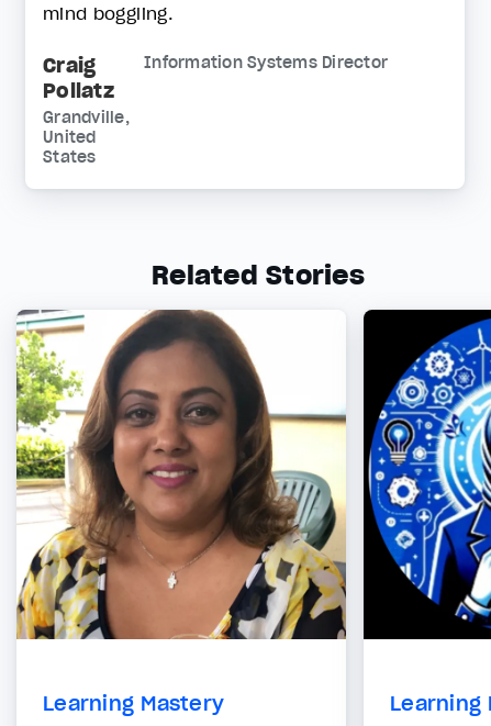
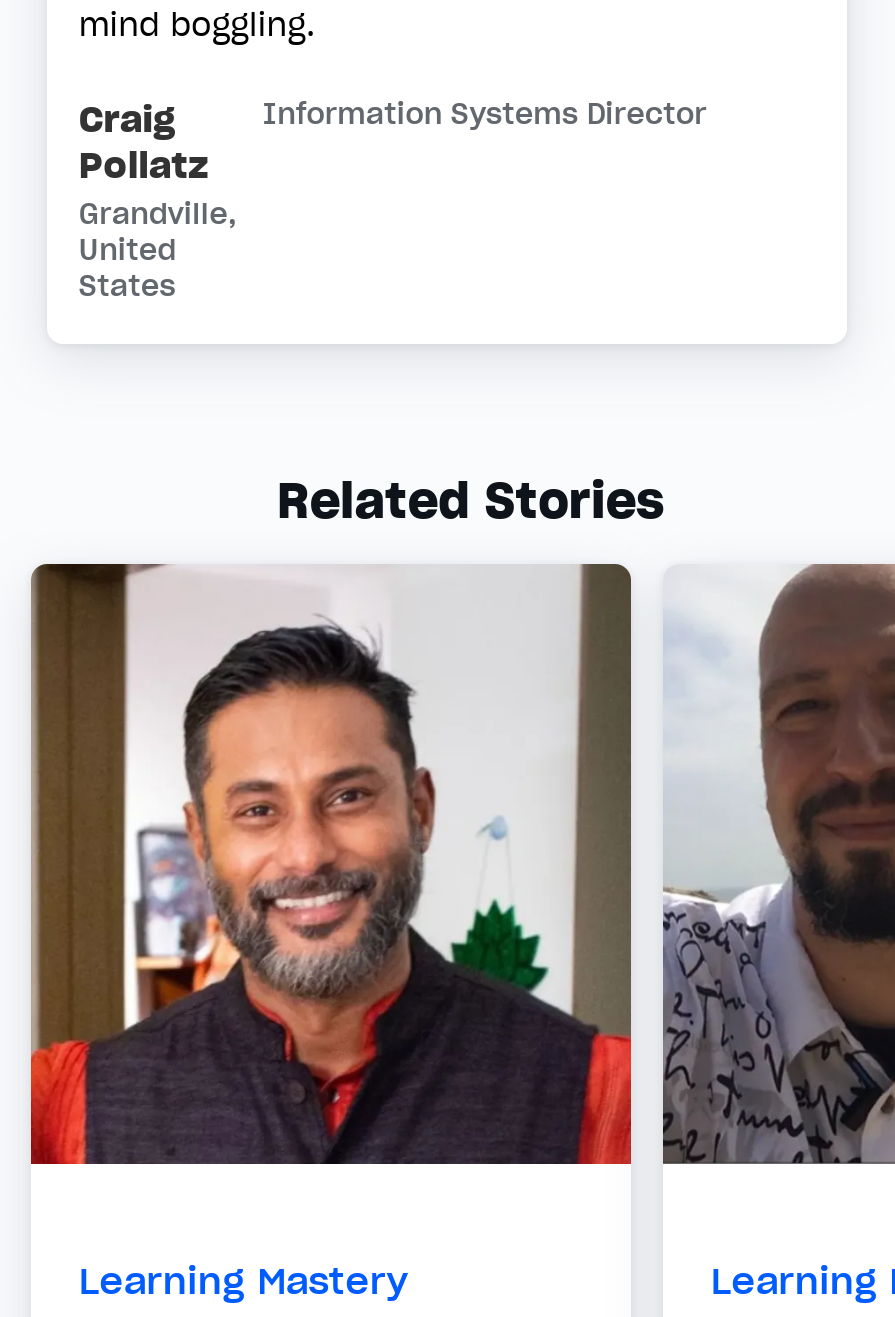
[15,309,347,640] [image] -> [29,562,633,1166] [image]
[362,309,488,640] [image] -> [661,562,889,1166] [image]

